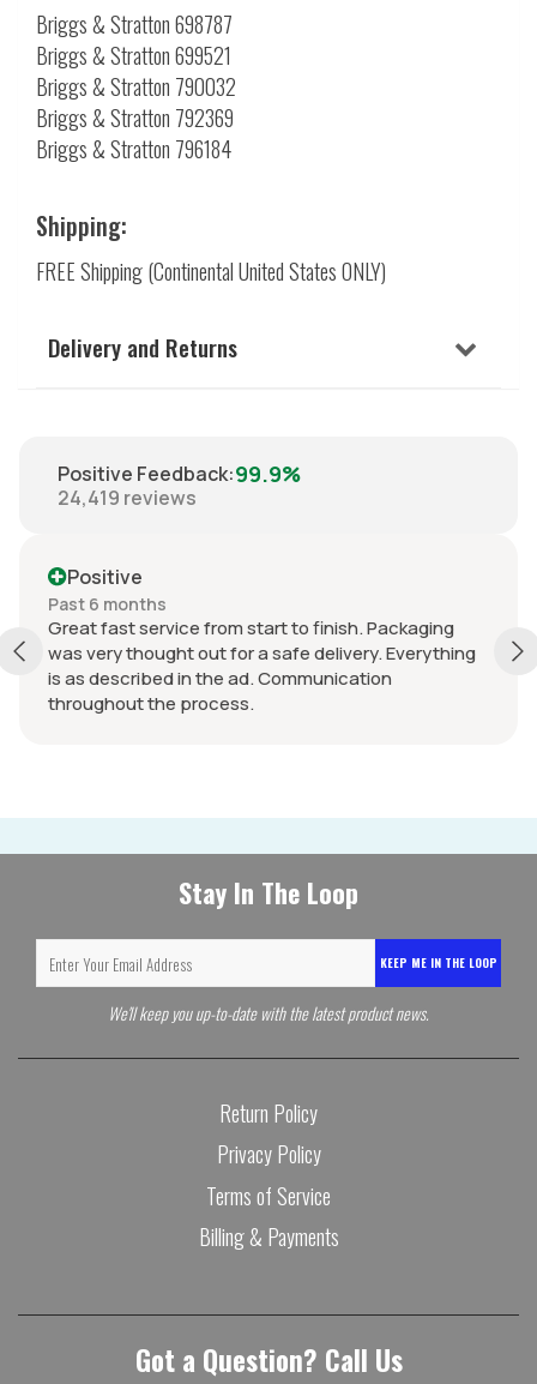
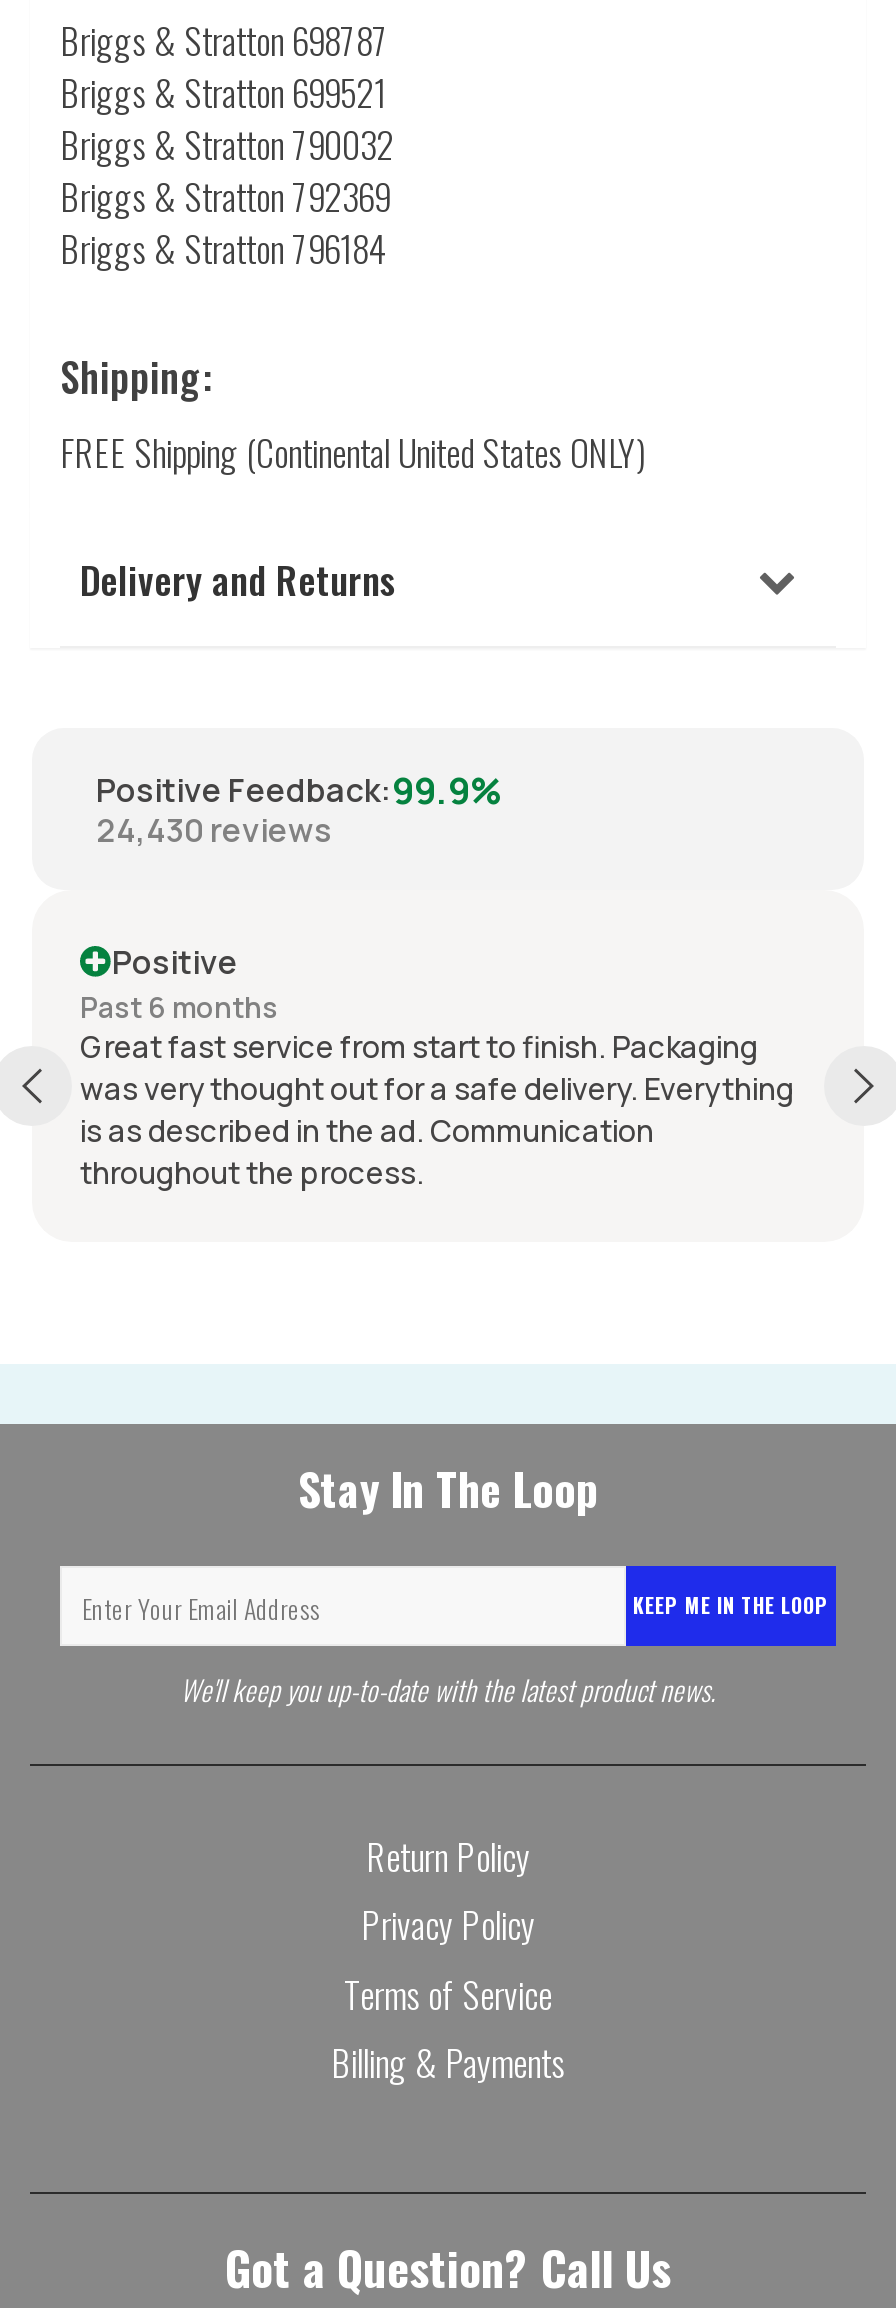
[58,484,197,510] 24,419 reviews -> [96,807,332,851] 24,430 reviews

